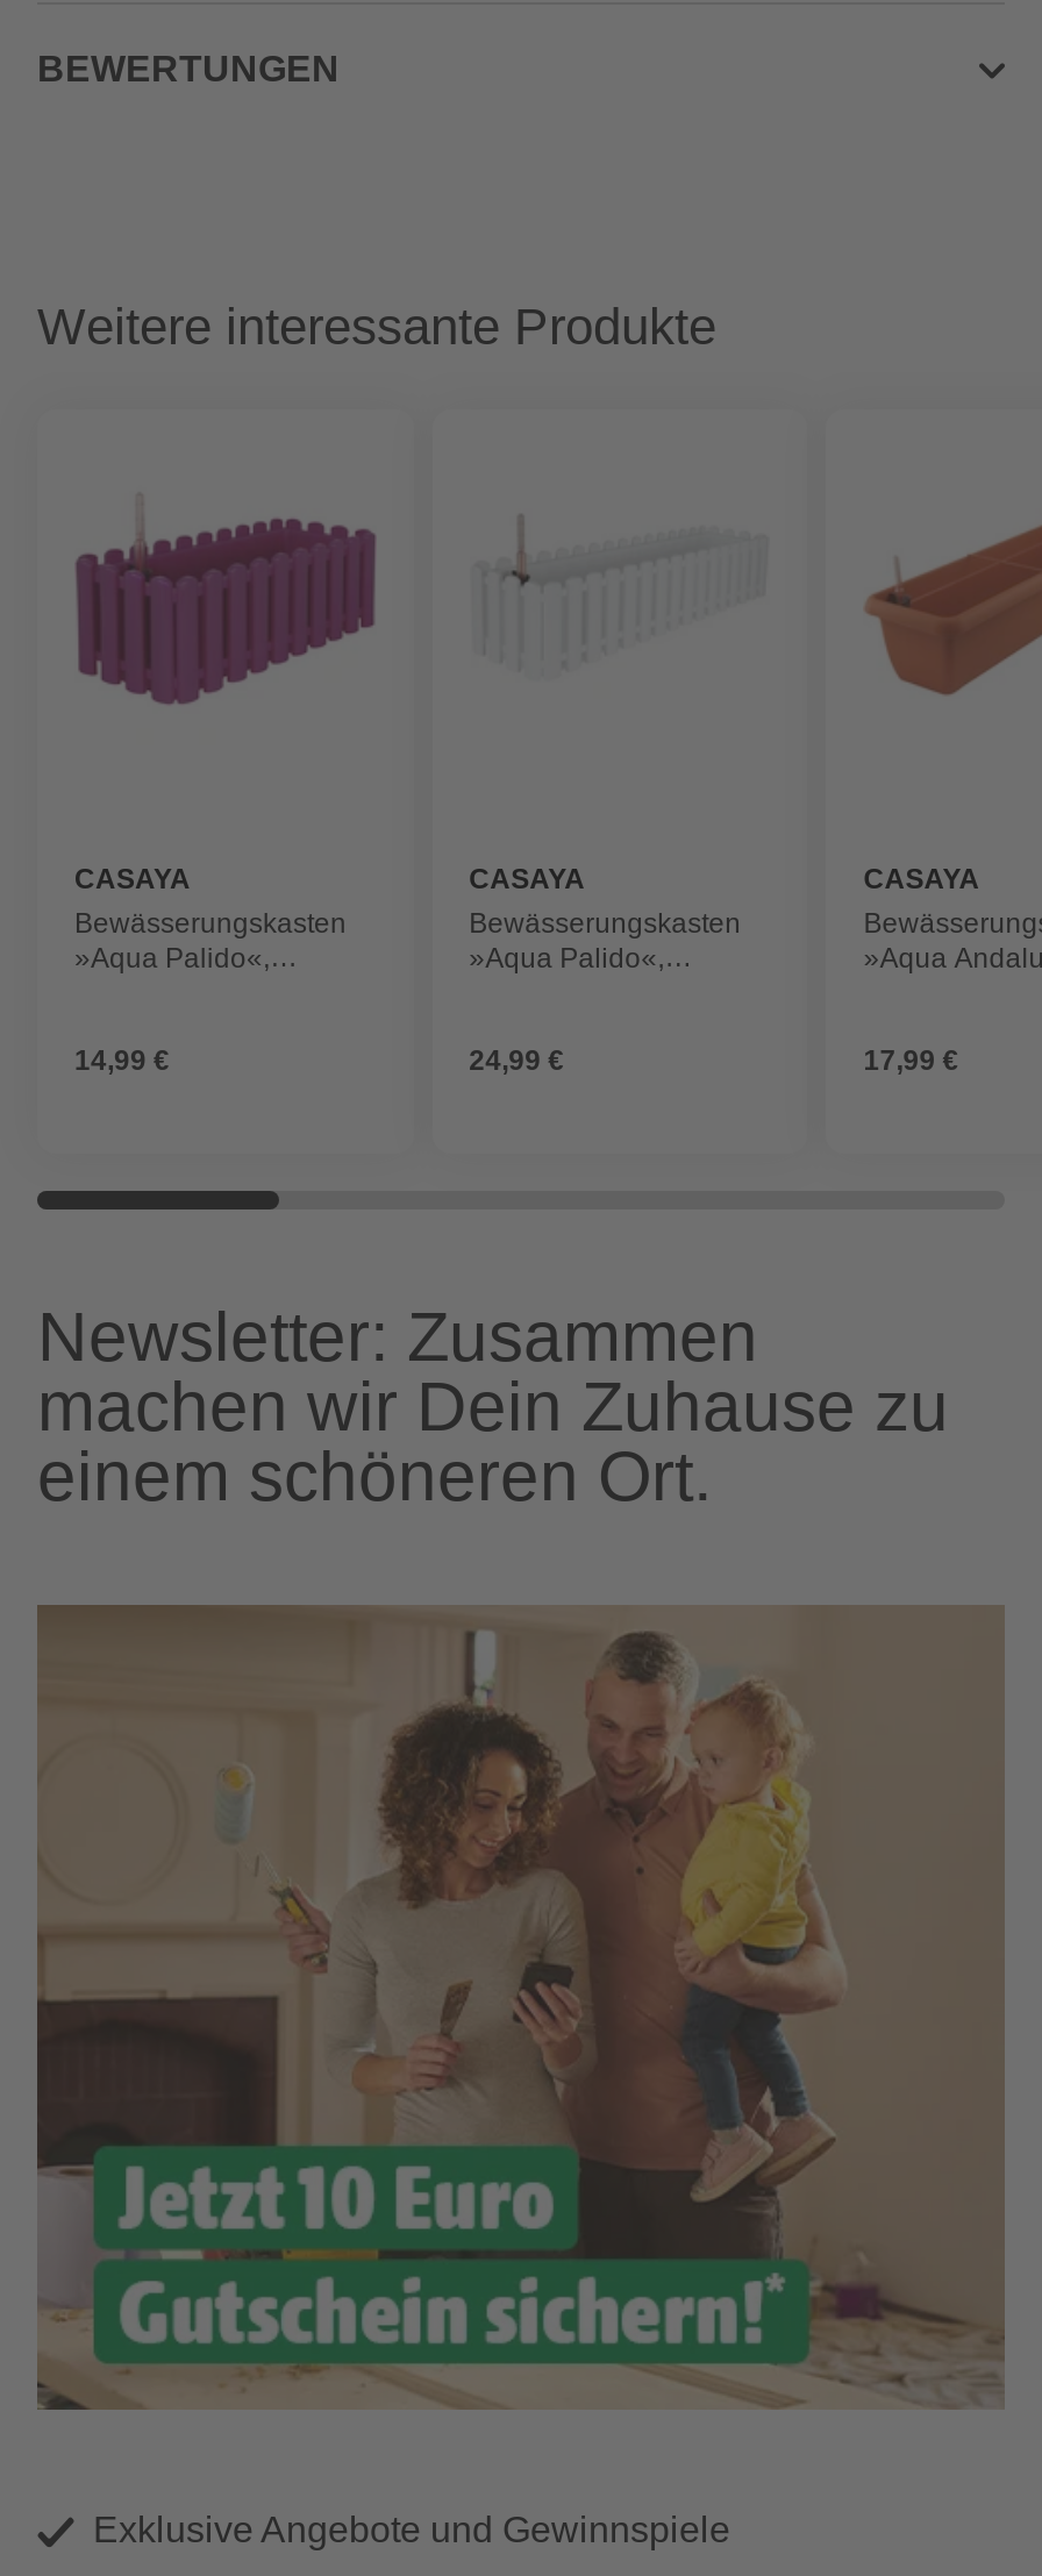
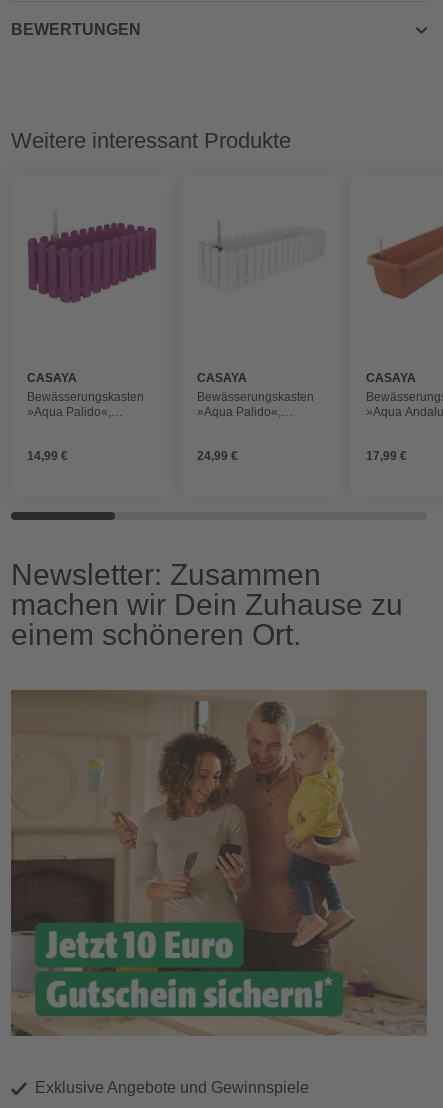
[37,298,716,356] Weitere interessante Produkte -> [11,128,291,153] Weitere interessant Produkte

